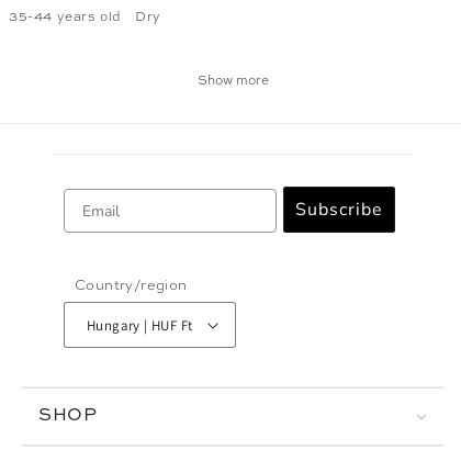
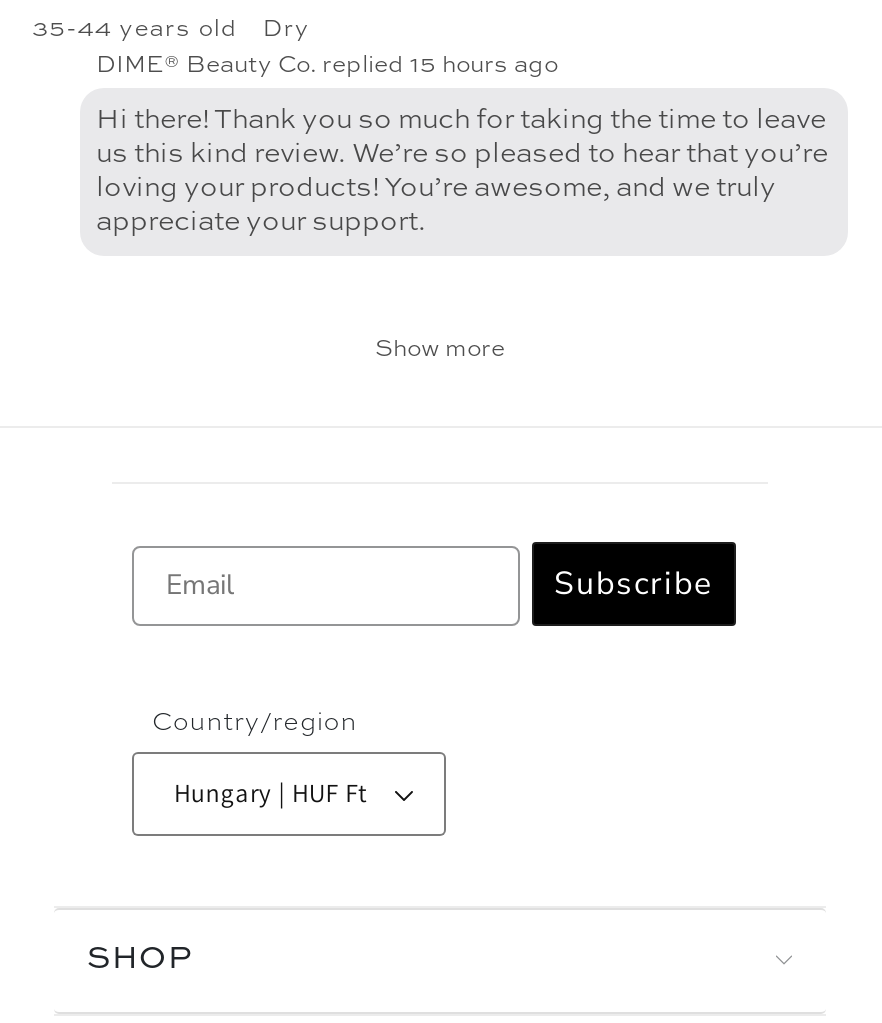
none -> [96,53,828,235] DIME® Beauty Co. replied 15 hours ago | Hi there! Thank you so much for taking the time to leave | us this kind review. We’re so pleased to hear that you’re | loving your products! You’re awesome, and we truly | appreciate your support.

